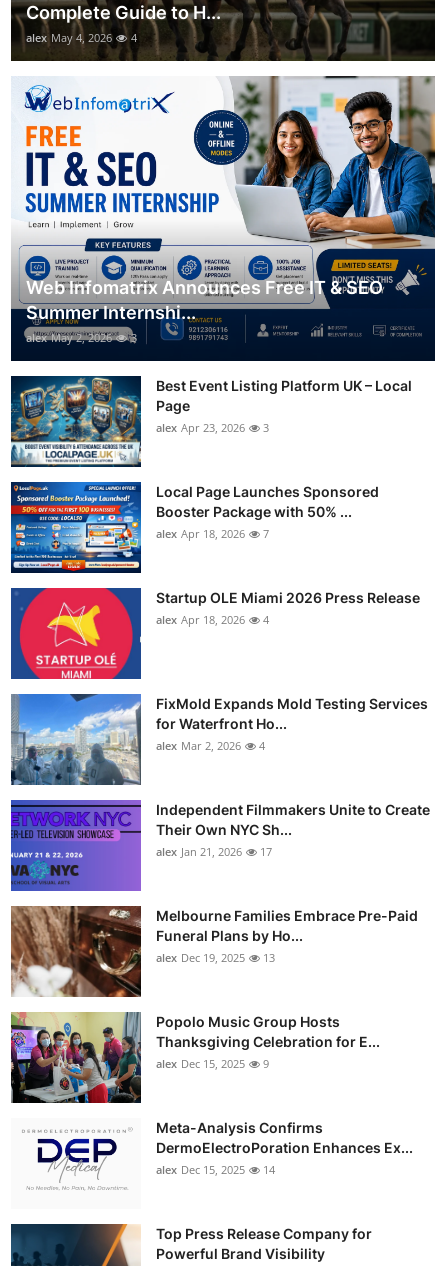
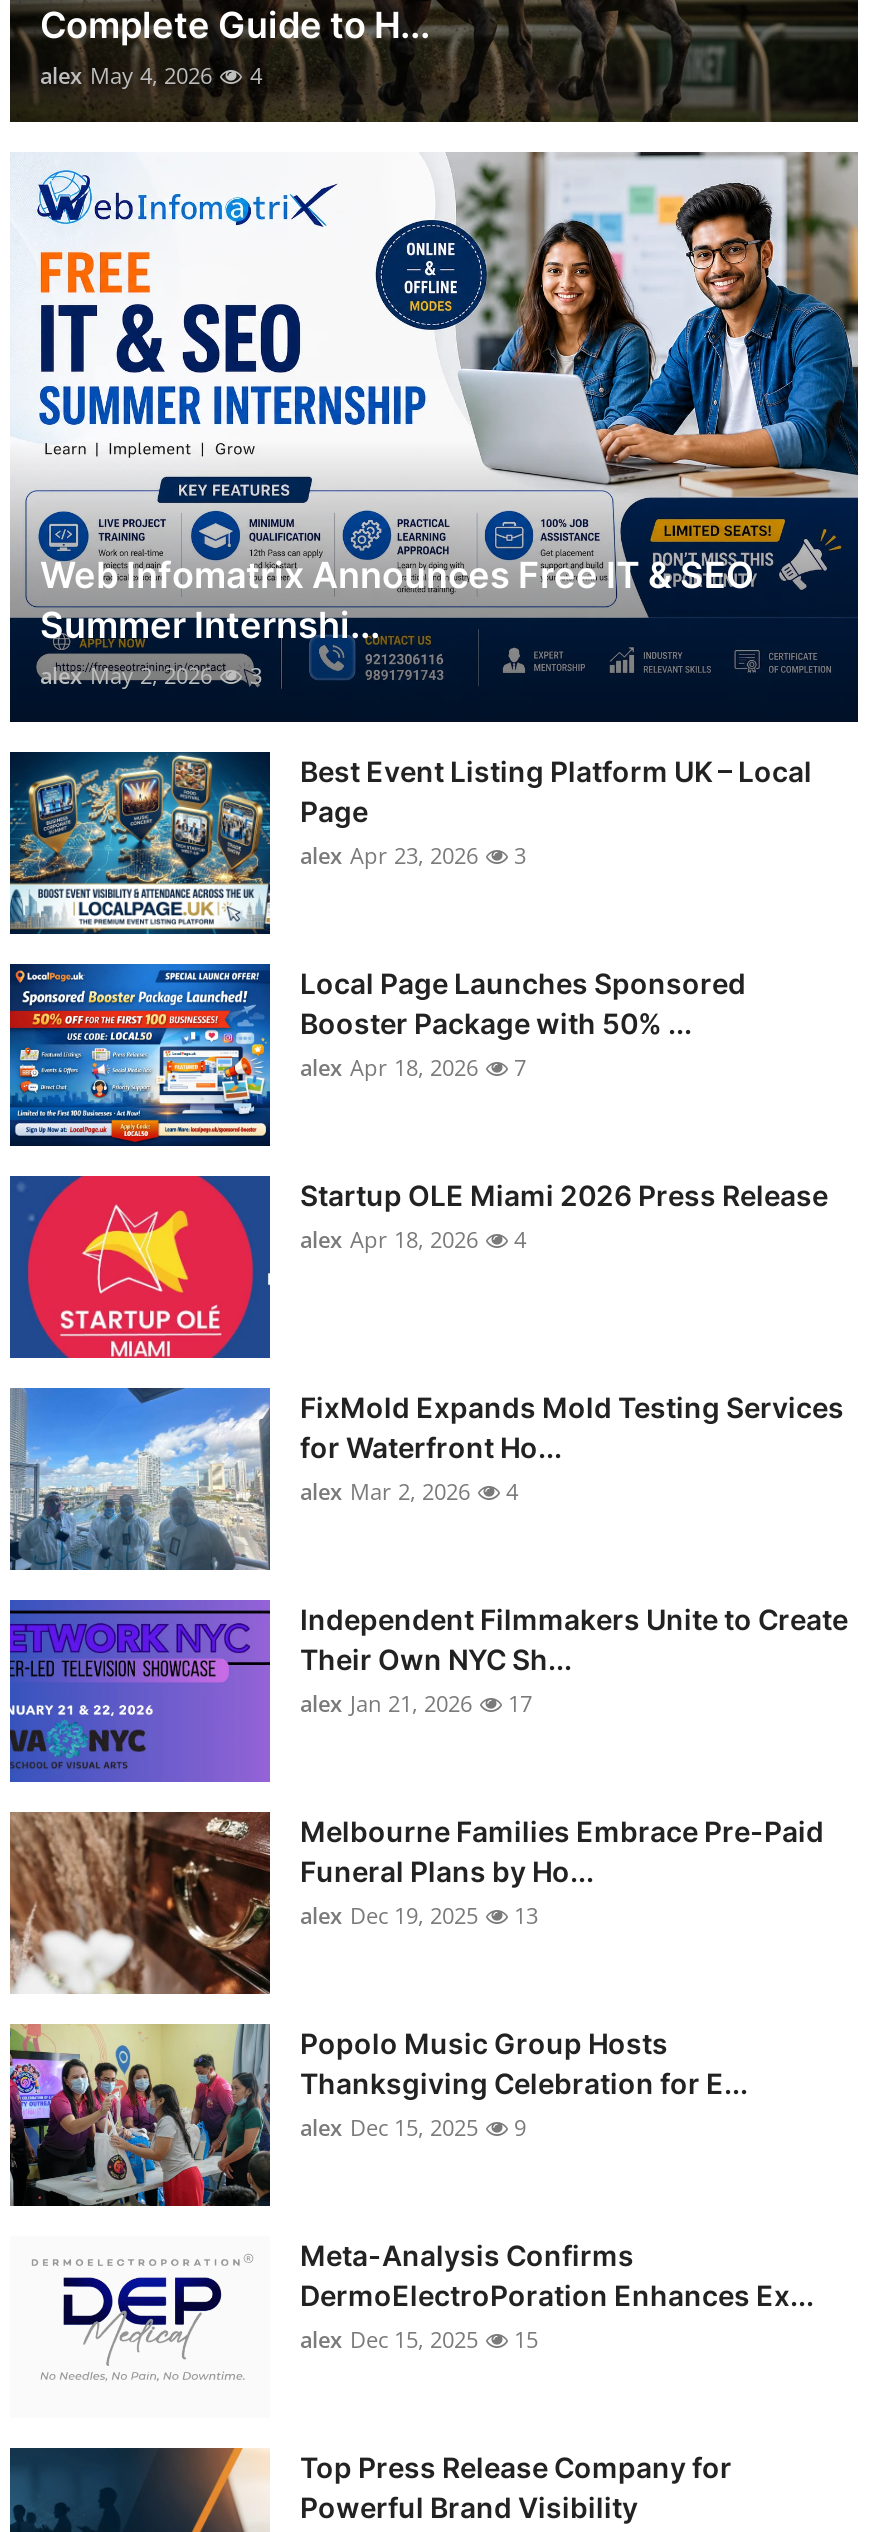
[156,1162,275,1177] alex Dec 15, 2025 14 -> [300,2324,538,2354] alex Dec 15, 2025 15

